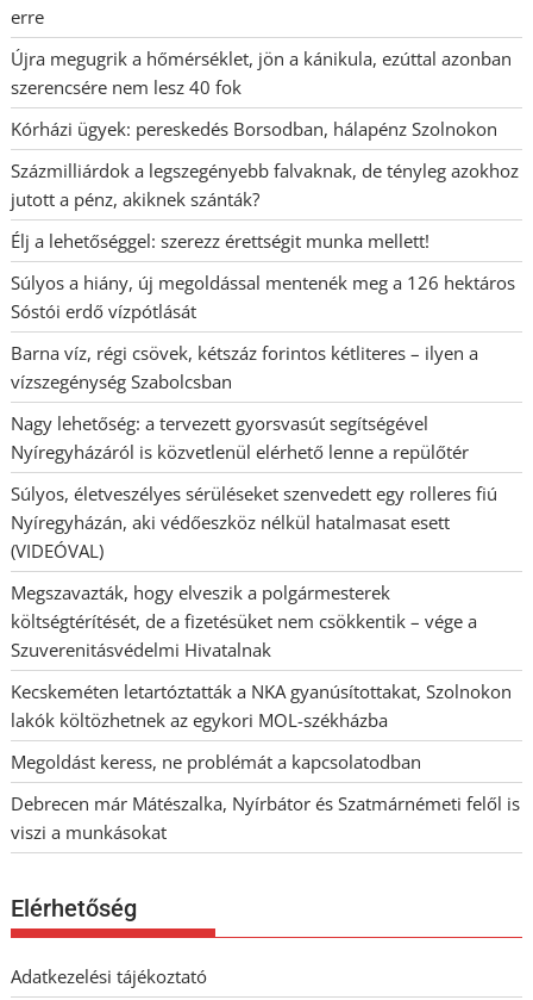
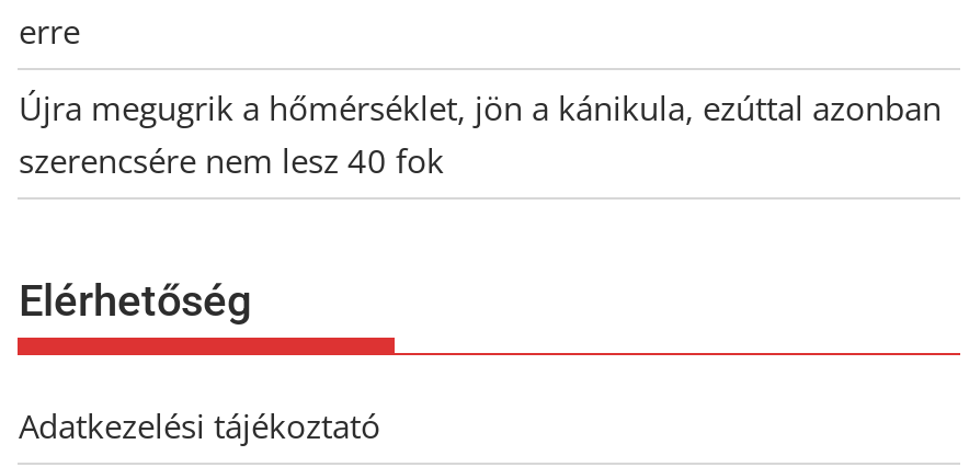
[11,116,521,843] Kórházi ügyek: pereskedés Borsodban, hálapénz Szolnokon | Százmilliárdok a legszegényebb falvaknak, de tényleg azokhoz | jutott a pénz, akiknek szánták? | Élj a lehetőséggel: szerezz érettségit munka mellett! | Súlyos a hiány, új megoldással mentenék meg a 126 hektáros | Sóstói erdő vízpótlását | Barna víz, régi csövek, kétszáz forintos kétliteres – ilyen a | vízszegénység Szabolcsban | Nagy lehetőség: a tervezett gyorsvasút segítségével | Nyíregyházáról is közvetlenül elérhető lenne a repülőtér | Súlyos, életveszélyes sérüléseket szenvedett egy rolleres fiú | Nyíregyházán, aki védőeszköz nélkül hatalmasat esett | (VIDEÓVAL) | Megszavazták, hogy elveszik a polgármesterek | költségtérítését, de a fizetésüket nem csökkentik – vége a | Szuverenitásvédelmi Hivatalnak | Kecskeméten letartóztatták a NKA gyanúsítottakat, Szolnokon | lakók költözhetnek az egykori MOL-székházba | Megoldást keress, ne problémát a kapcsolatodban | Debrecen már Mátészalka, Nyírbátor és Szatmárnémeti felől is | viszi a munkásokat -> none

